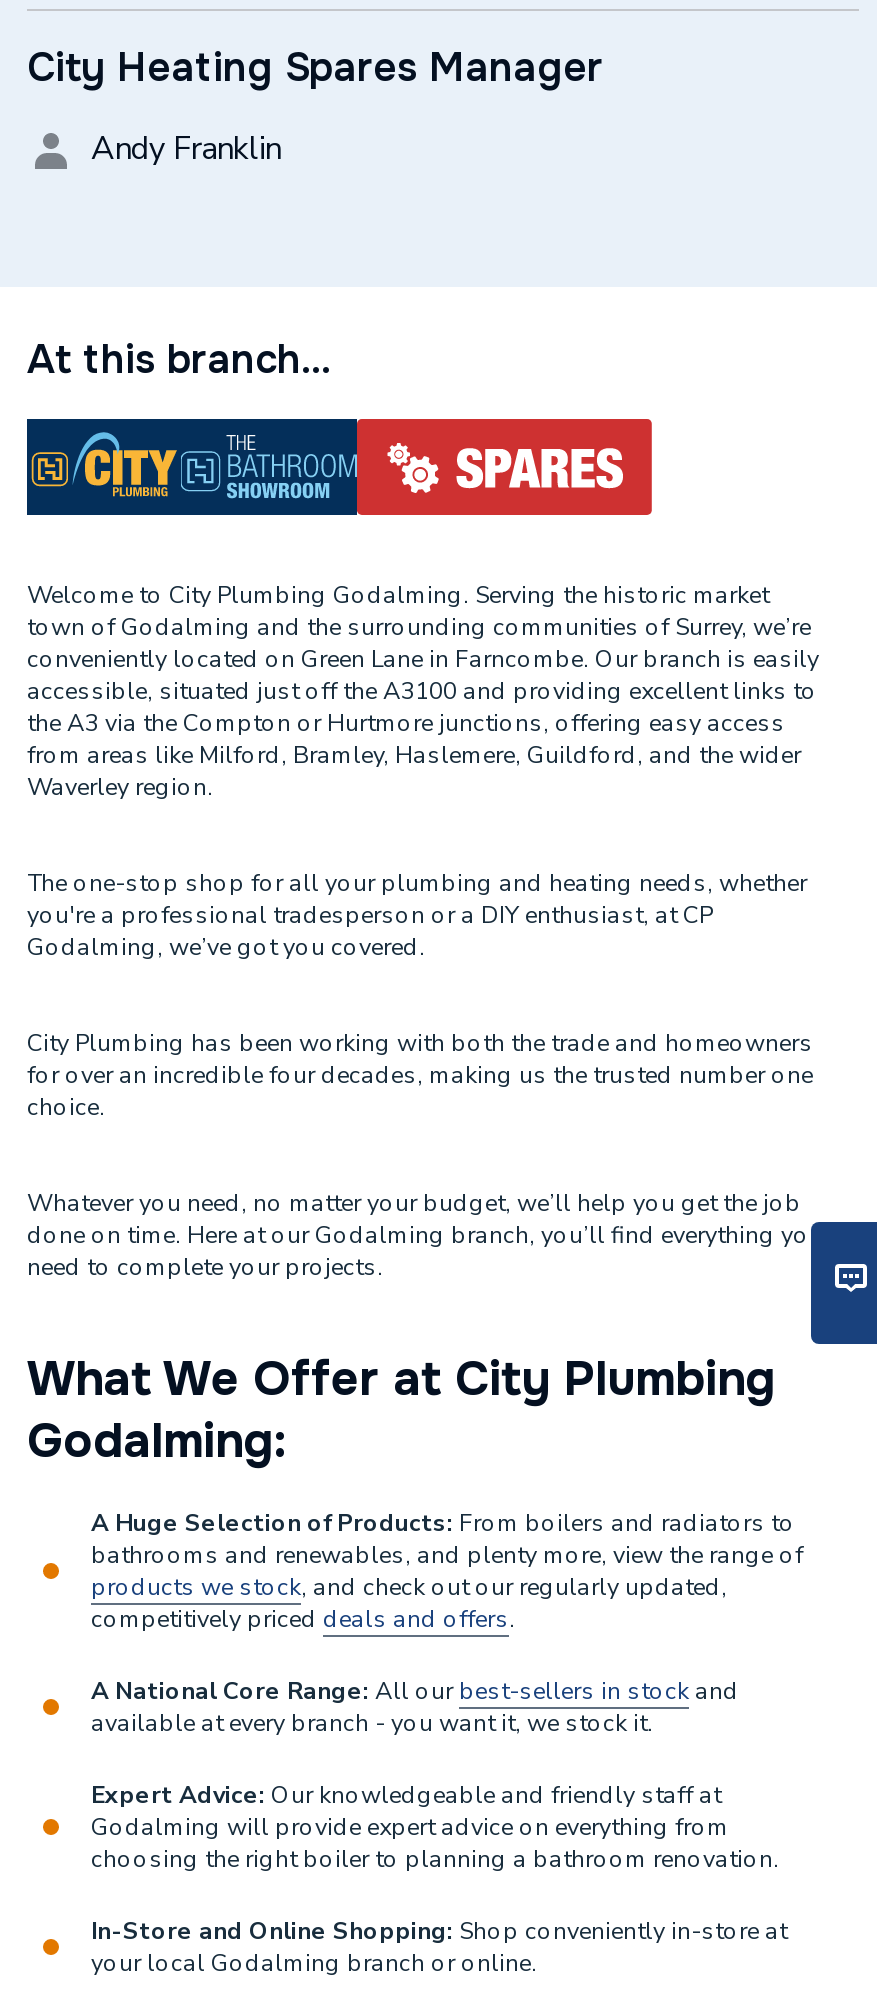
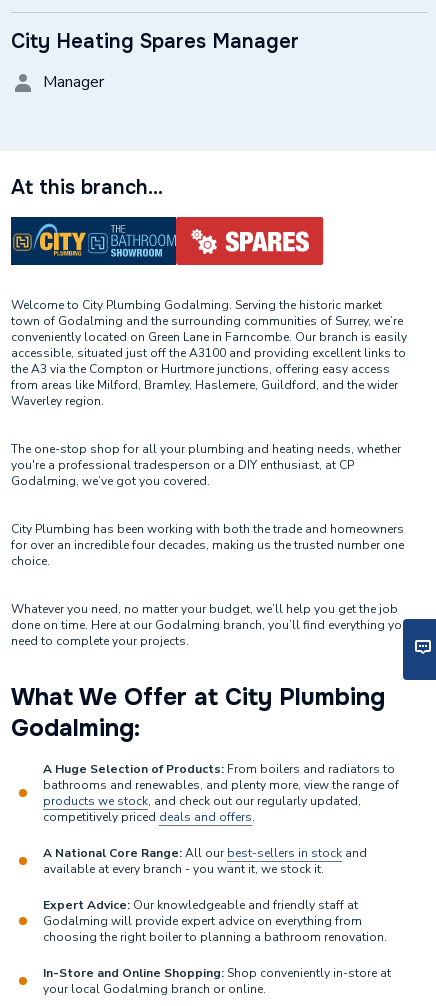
[91,127,281,171] Andy Franklin -> [43,71,104,93] Manager

